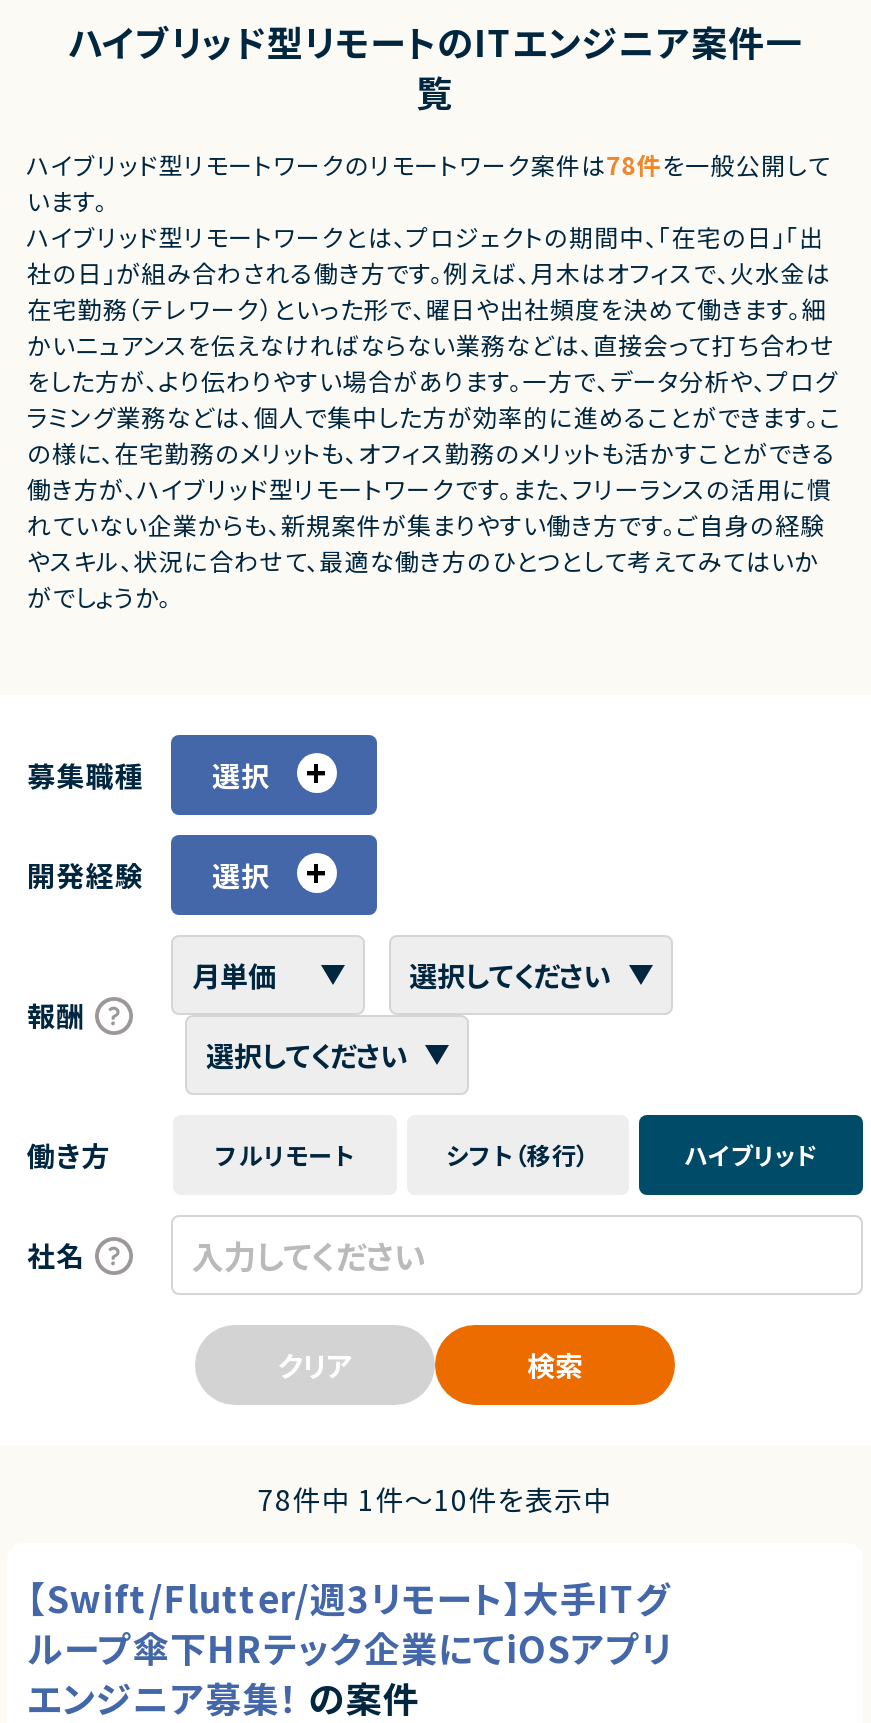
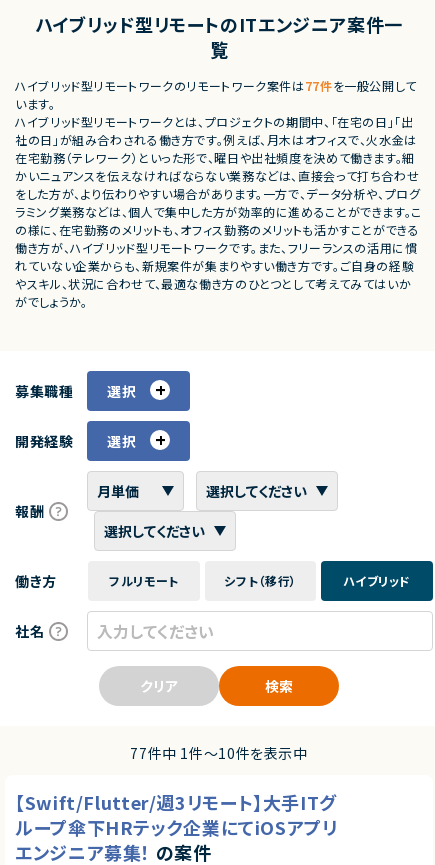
[27,147,831,181] ハイブリッド型リモートワークのリモートワーク案件は78件を一般公開して -> [15,77,417,94] ハイブリッド型リモートワークのリモートワーク案件は77件を一般公開して
[258,1479,612,1519] 78件中 1件〜10件を表示中 -> [130,743,308,763] 77件中 1件〜10件を表示中

